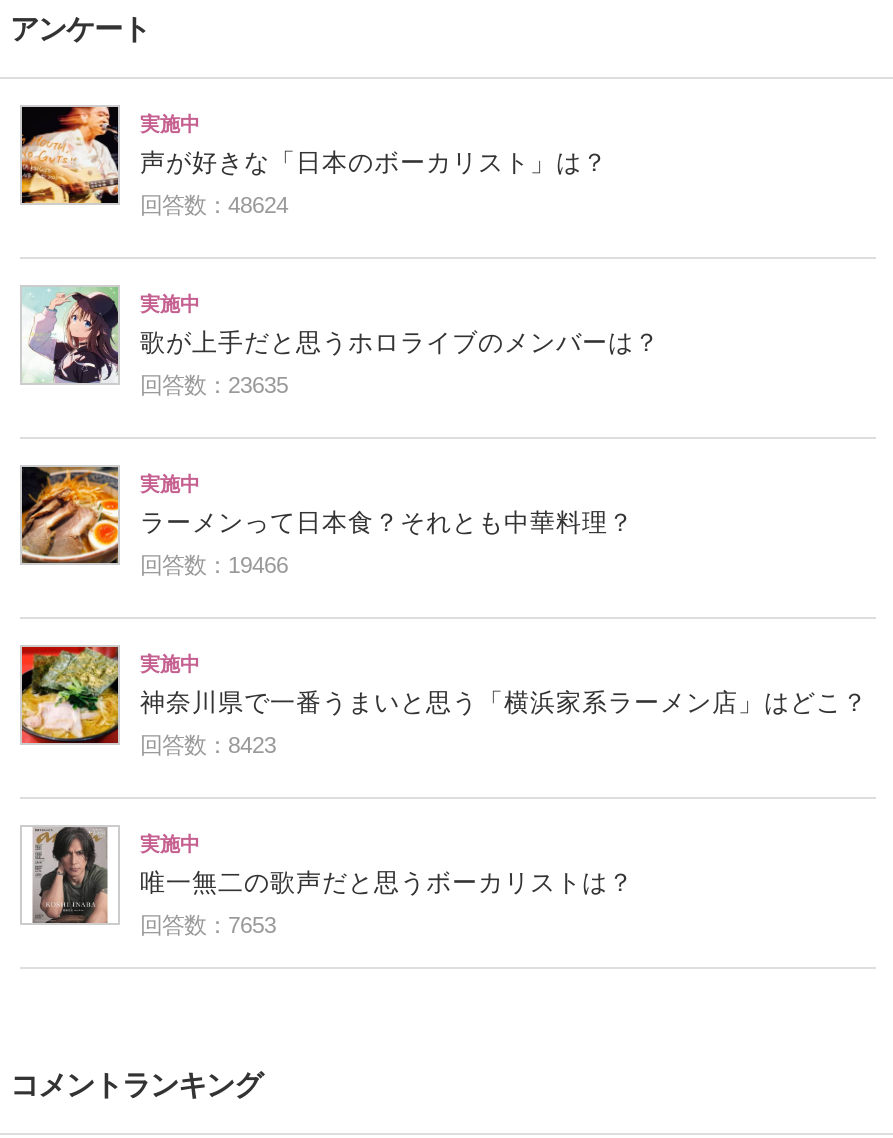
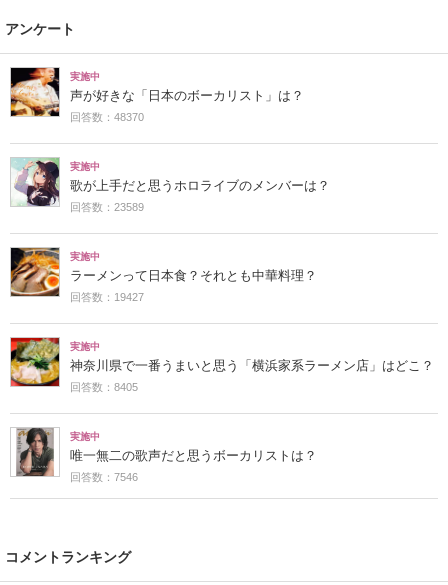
[140,193,288,217] 回答数：48624 -> [70,111,144,123] 回答数：48370
[140,373,288,397] 回答数：23635 -> [70,201,144,213] 回答数：23589
[140,553,288,577] 回答数：19466 -> [70,291,144,303] 回答数：19427
[140,733,276,757] 回答数：8423 -> [70,381,138,393] 回答数：8405
[140,913,276,937] 回答数：7653 -> [70,471,138,483] 回答数：7546

